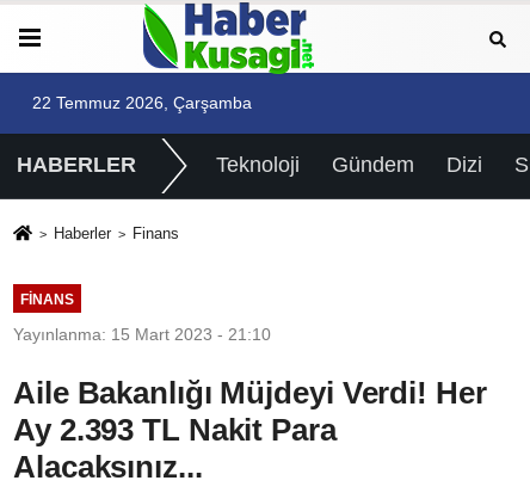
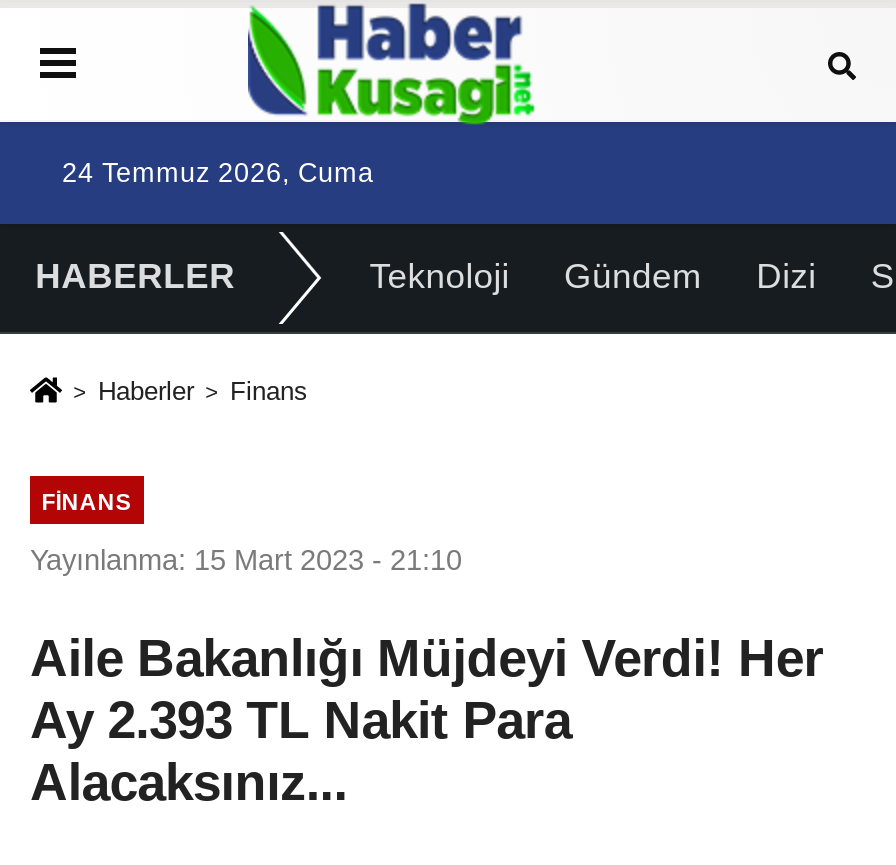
[32,94,252,112] 22 Temmuz 2026, Çarşamba -> [62,158,374,188] 24 Temmuz 2026, Cuma

